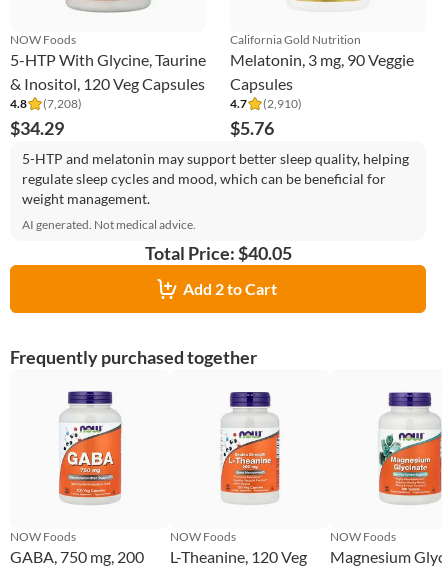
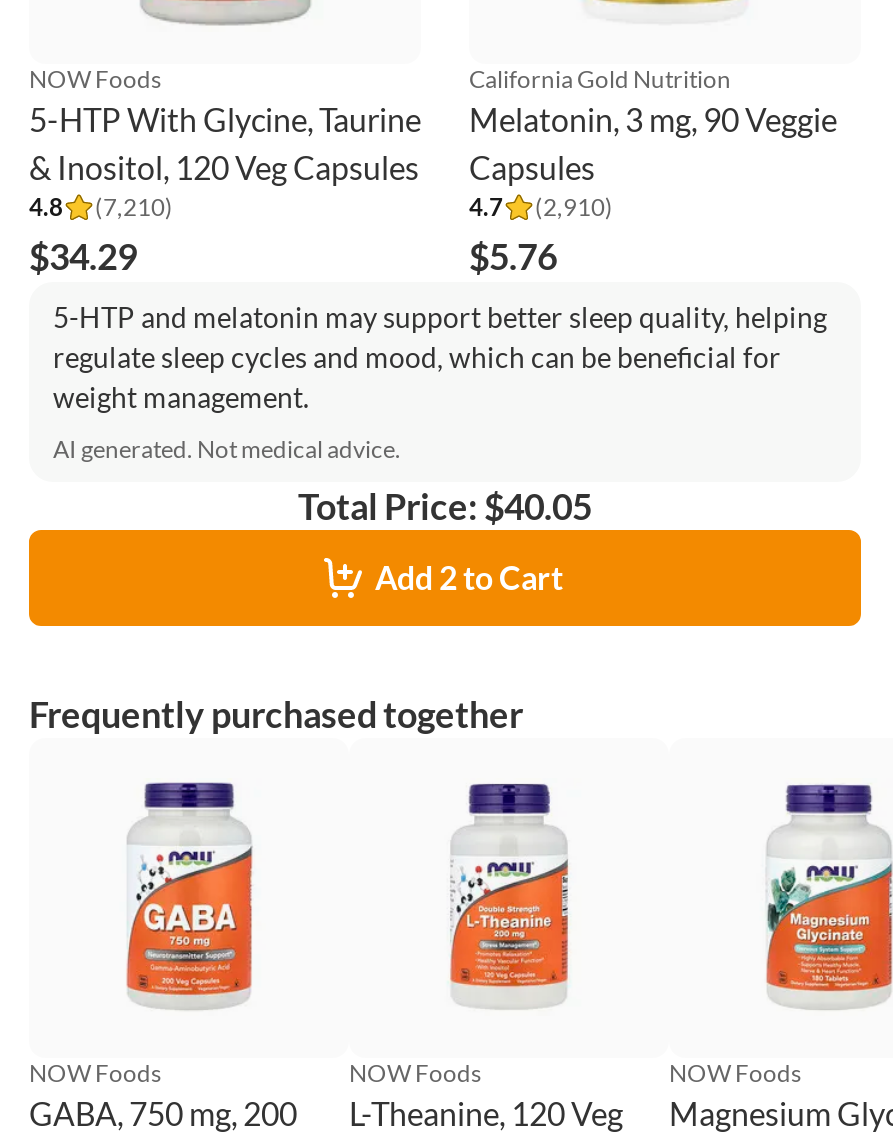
[10,96,82,111] 4.8 (7,208) -> [29,192,173,222] 4.8 (7,210)

